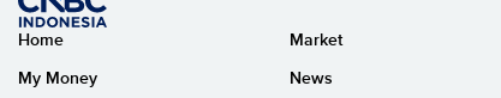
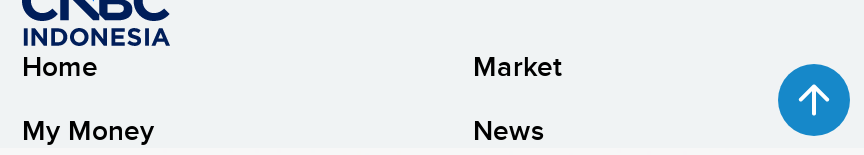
none -> [776,62,852,138] [image]

